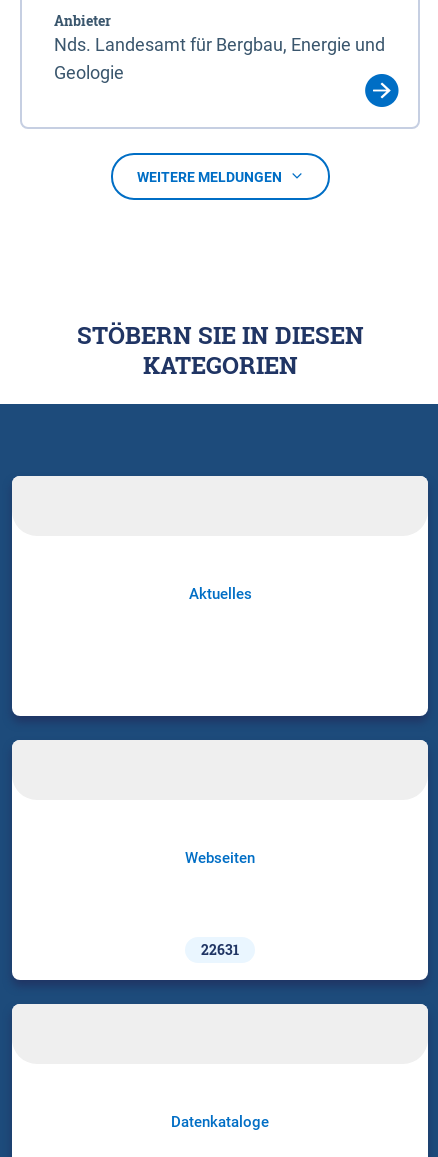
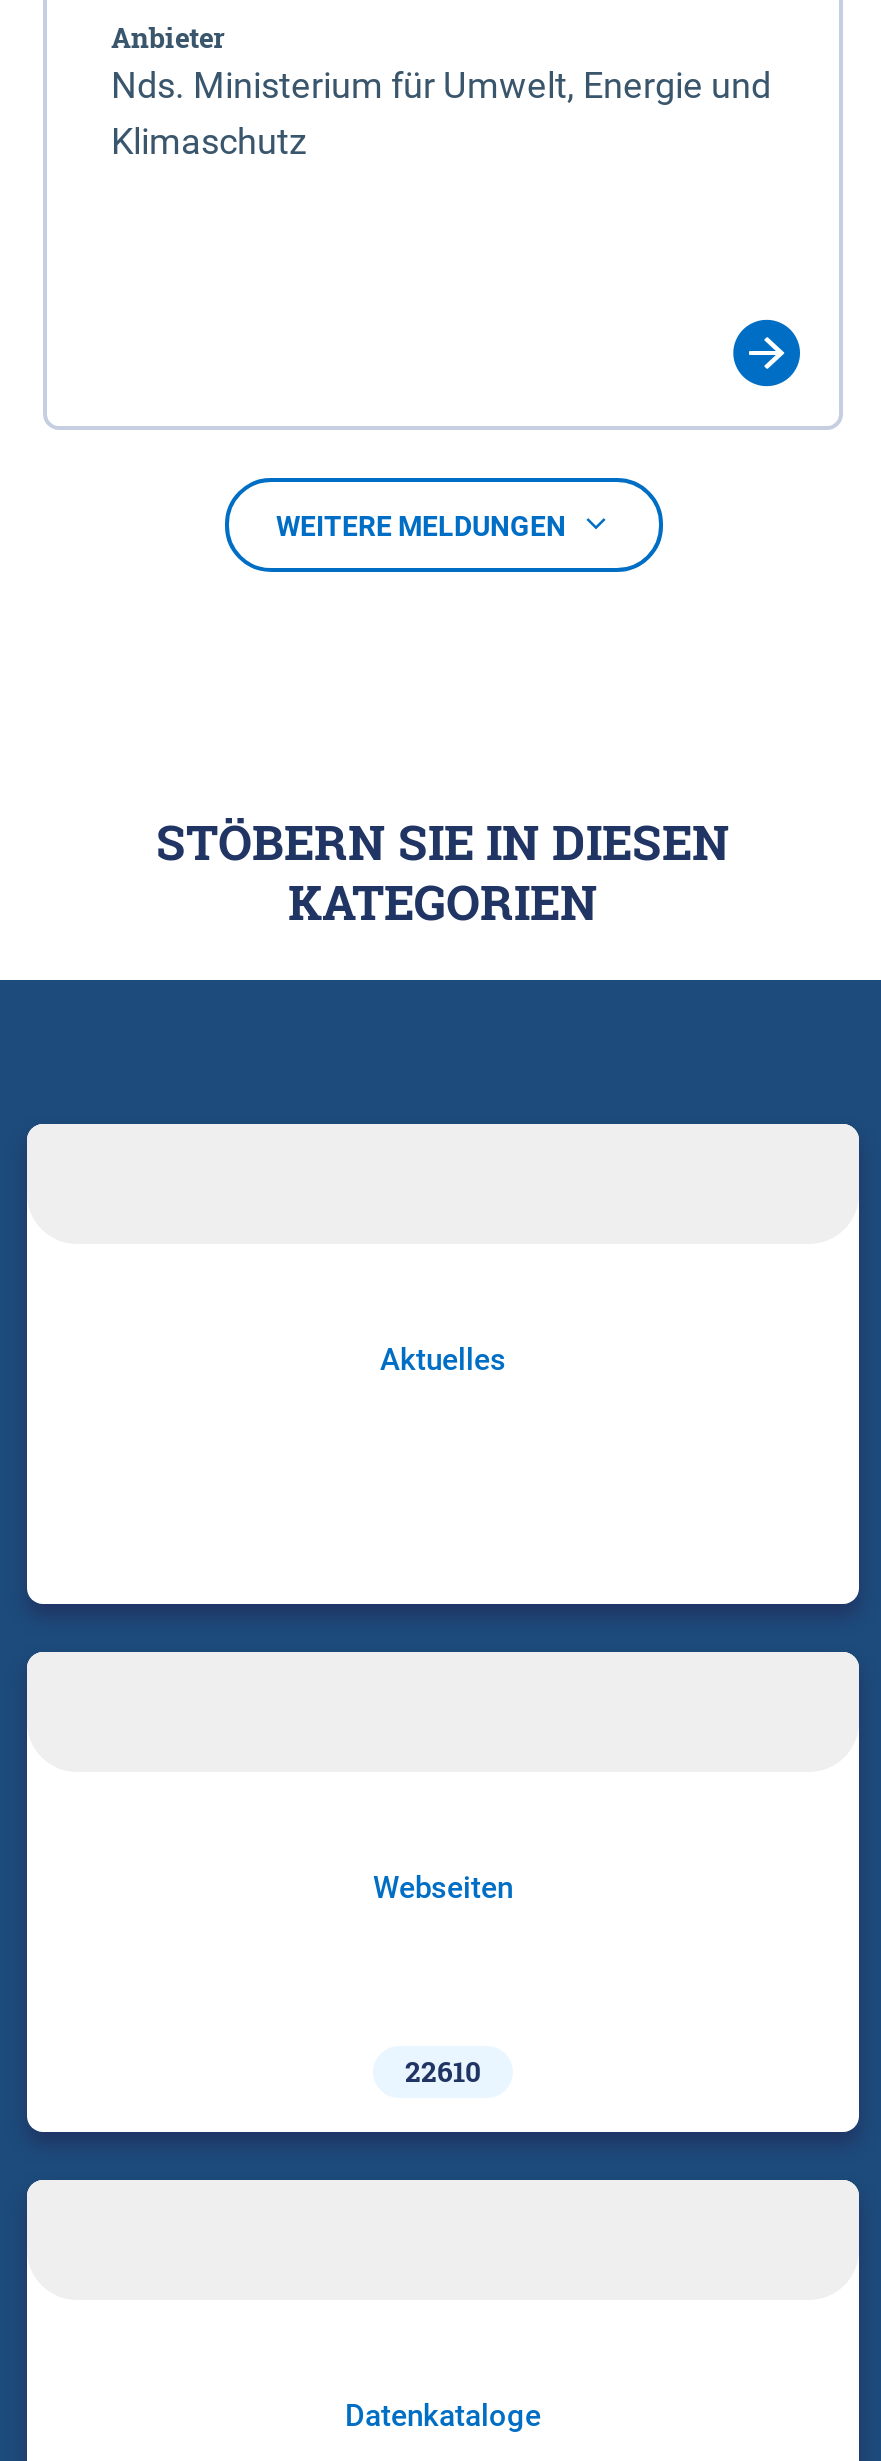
[54,34,385,83] Nds. Landesamt für Bergbau, Energie und | Geologie -> [111,65,771,163] Nds. Ministerium für Umwelt, Energie und | Klimaschutz
[201,940,239,959] 22631 -> [405,2052,481,2090] 22610

